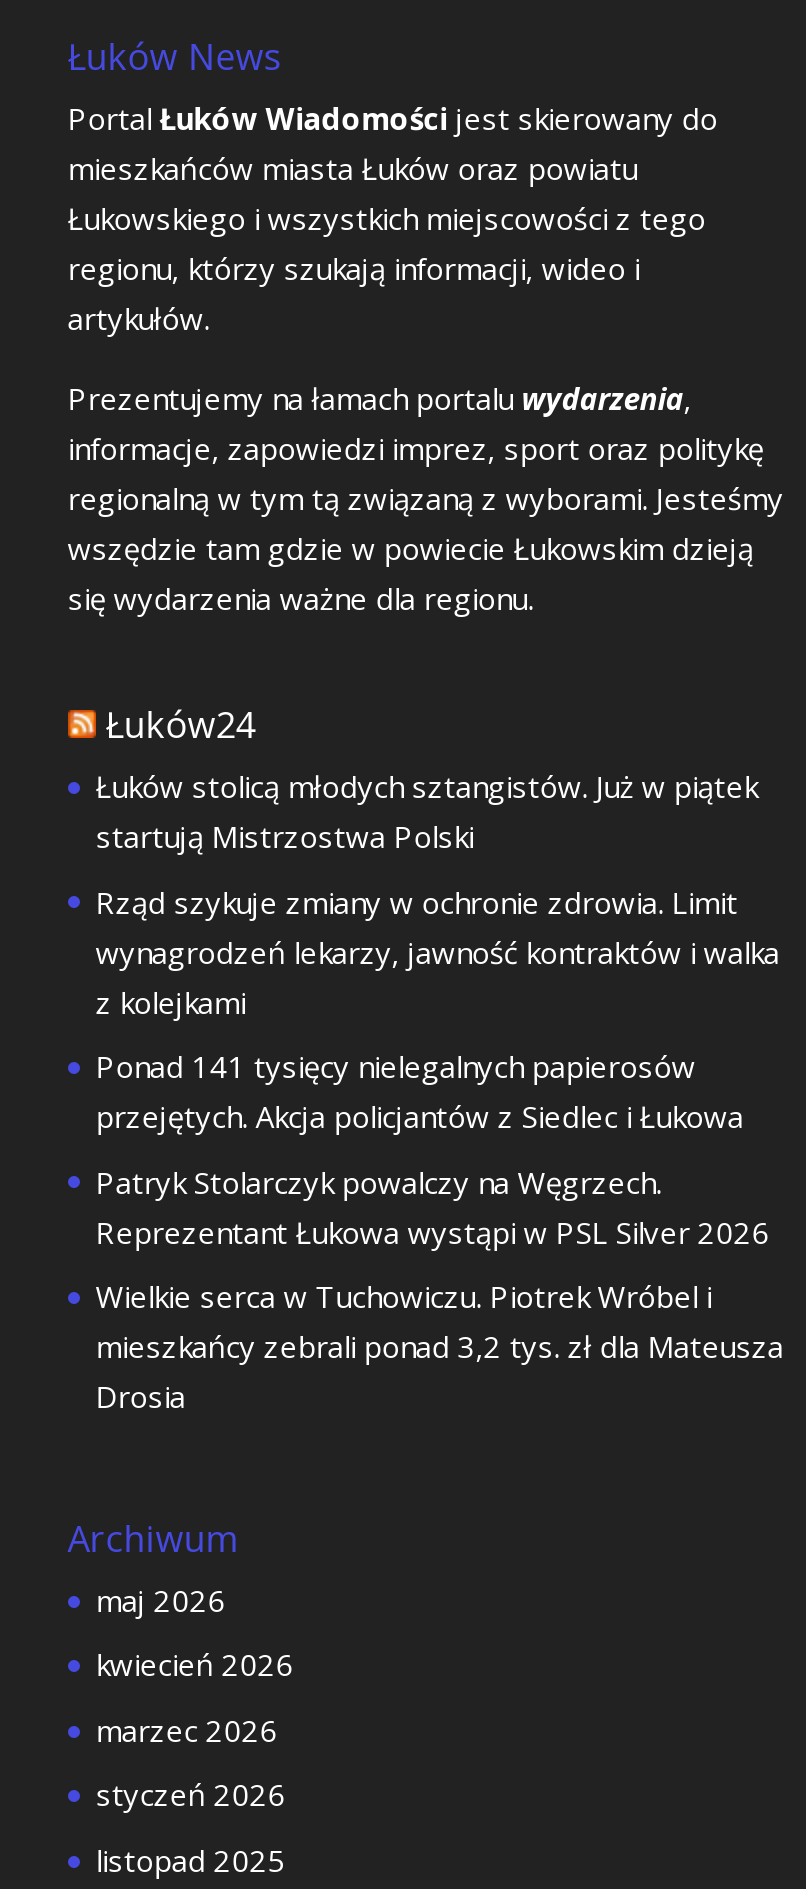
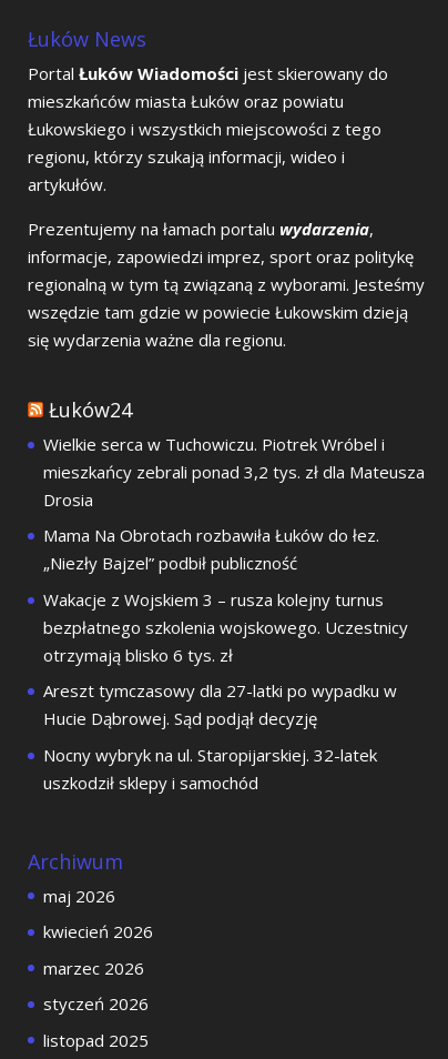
[96,766,780,1251] Łuków stolicą młodych sztangistów. Już w piątek | startują Mistrzostwa Polski | Rząd szykuje zmiany w ochronie zdrowia. Limit | wynagrodzeń lekarzy, jawność kontraktów i walka | z kolejkami | Ponad 141 tysięcy nielegalnych papierosów | przejętych. Akcja policjantów z Siedlec i Łukowa | Patryk Stolarczyk powalczy na Węgrzech. | Reprezentant Łukowa wystąpi w PSL Silver 2026 -> none
moved [96,1276,784,1416] -> [43,433,424,511]: Wielkie serca w Tuchowiczu. Piotrek Wróbel i | mieszkańcy zebrali ponad 3,2 tys. zł dla Mateusza | Drosia
none -> [43,525,408,794] Mama Na Obrotach rozbawiła Łuków do łez. | „Niezły Bajzel” podbił publiczność | Wakacje z Wojskiem 3 – rusza kolejny turnus | bezpłatnego szkolenia wojskowego. Uczestnicy | otrzymają blisko 6 tys. zł | Areszt tymczasowy dla 27-latki po wypadku w | Hucie Dąbrowej. Sąd podjął decyzję | Nocny wybryk na ul. Staropijarskiej. 32-latek | uszkodził sklepy i samochód

